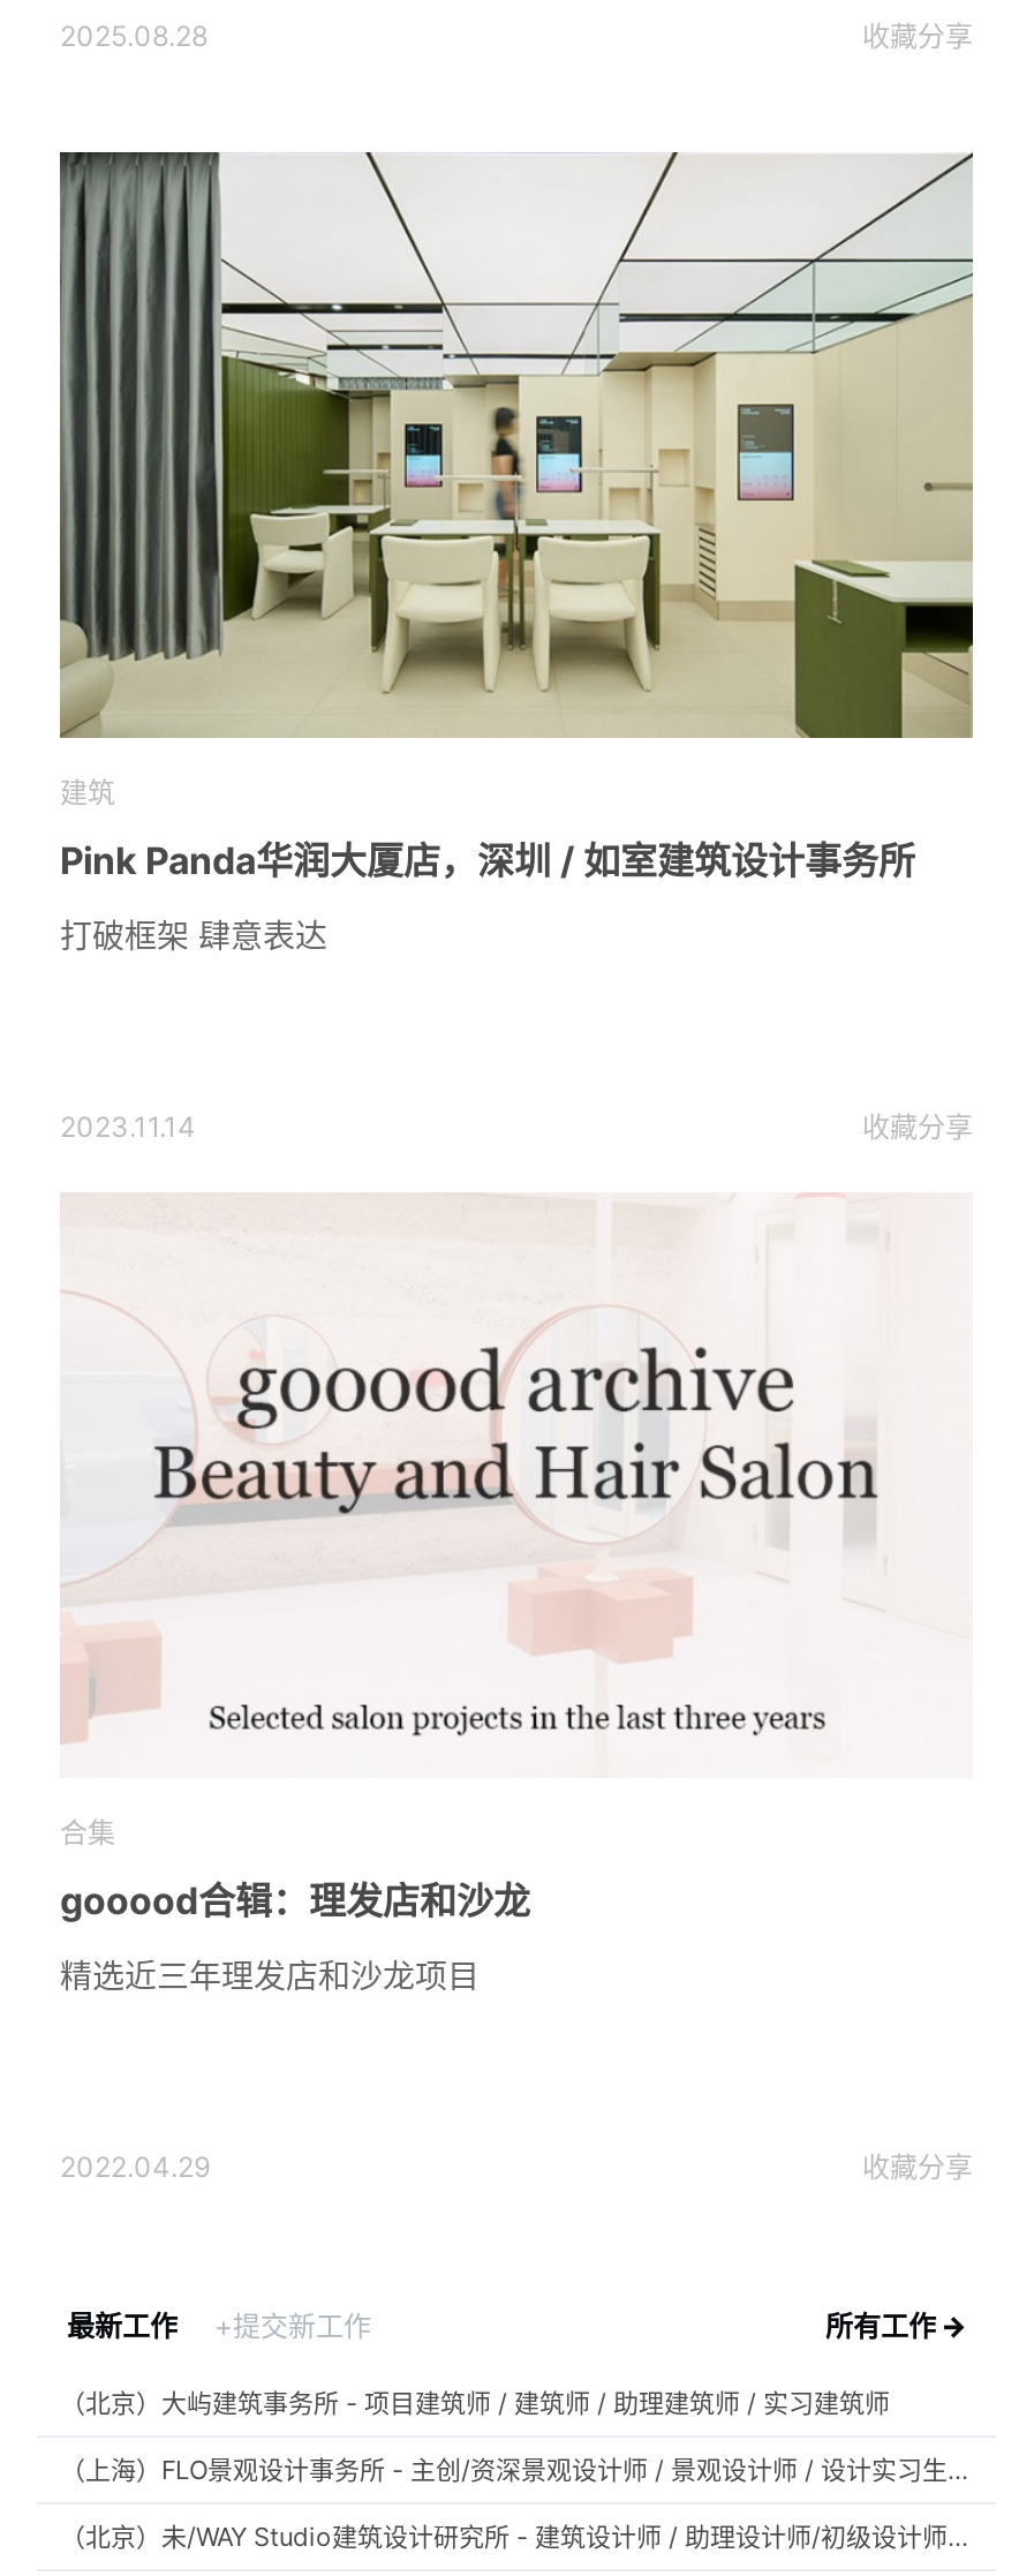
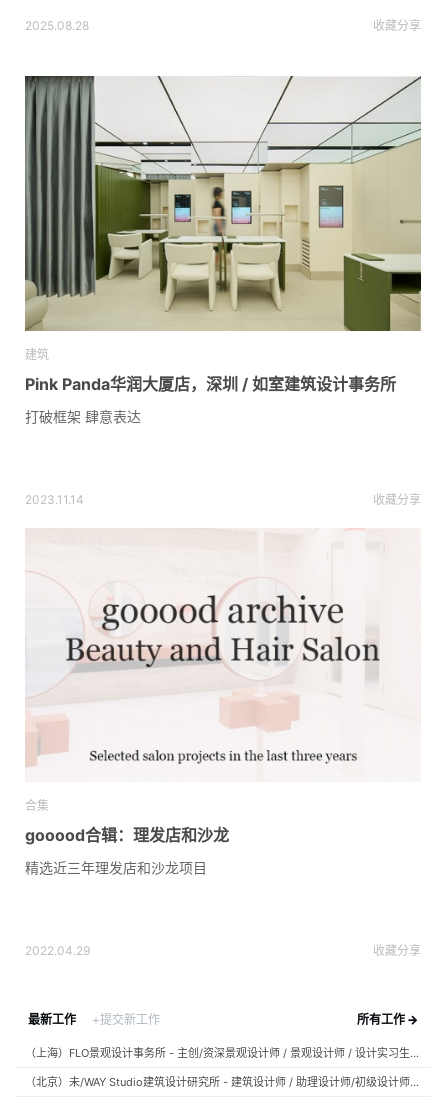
[60,2387,890,2419] （北京）大屿建筑事务所 - 项目建筑师 / 建筑师 / 助理建筑师 / 实习建筑师 -> none

